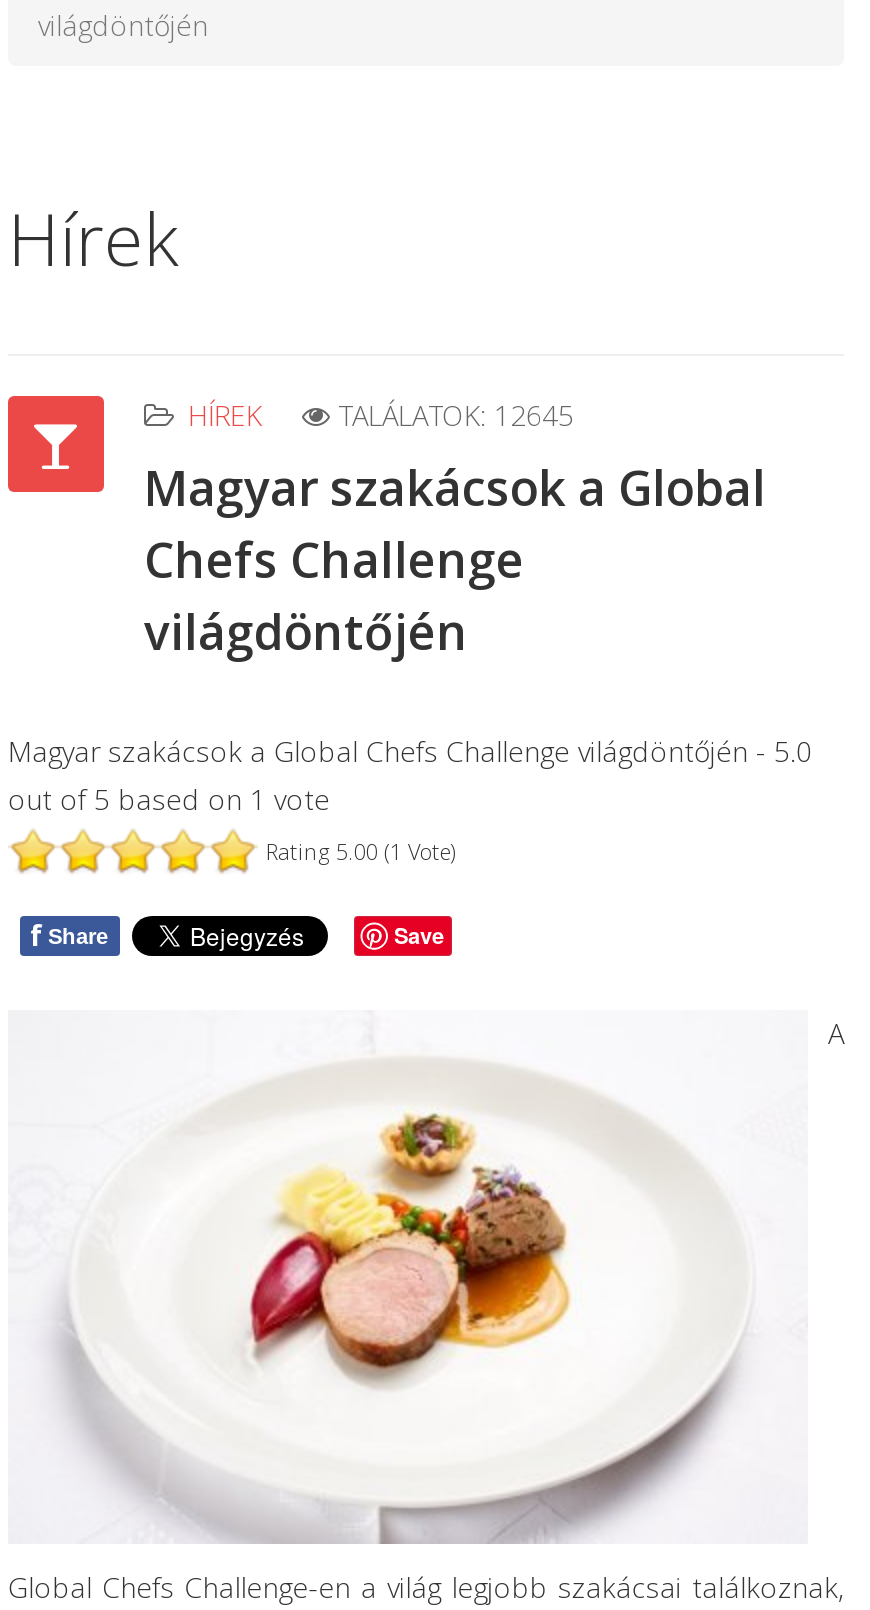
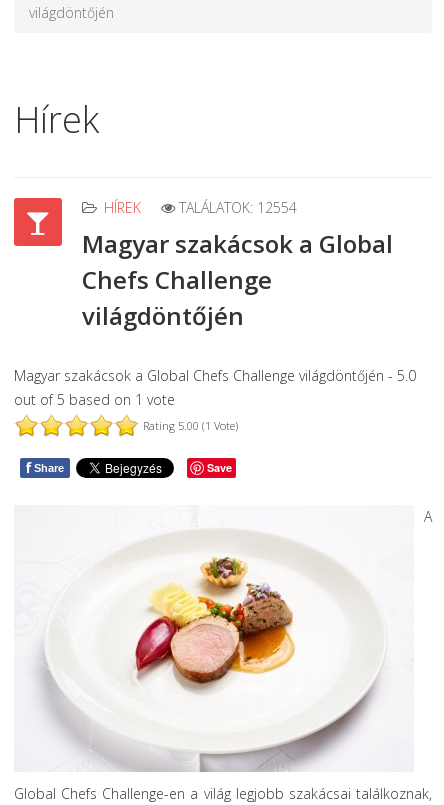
[188,396,574,434] HÍREK TALÁLATOK: 12645 -> [104,198,297,217] HÍREK TALÁLATOK: 12554

